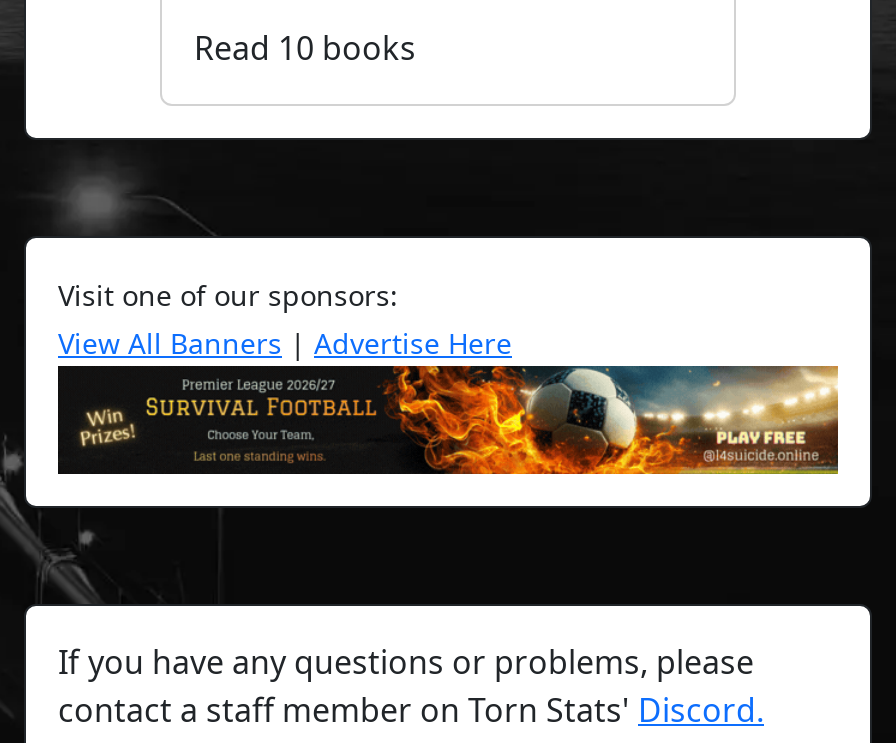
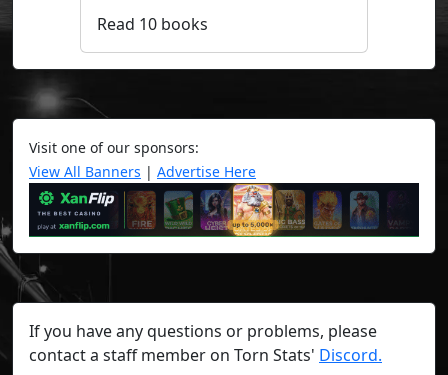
[58,364,840,476] [image] -> [29,182,420,238] [image]

